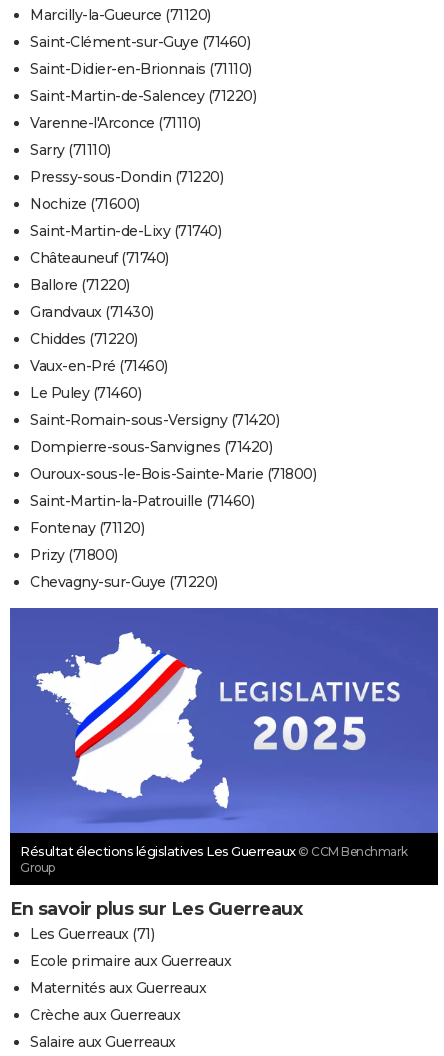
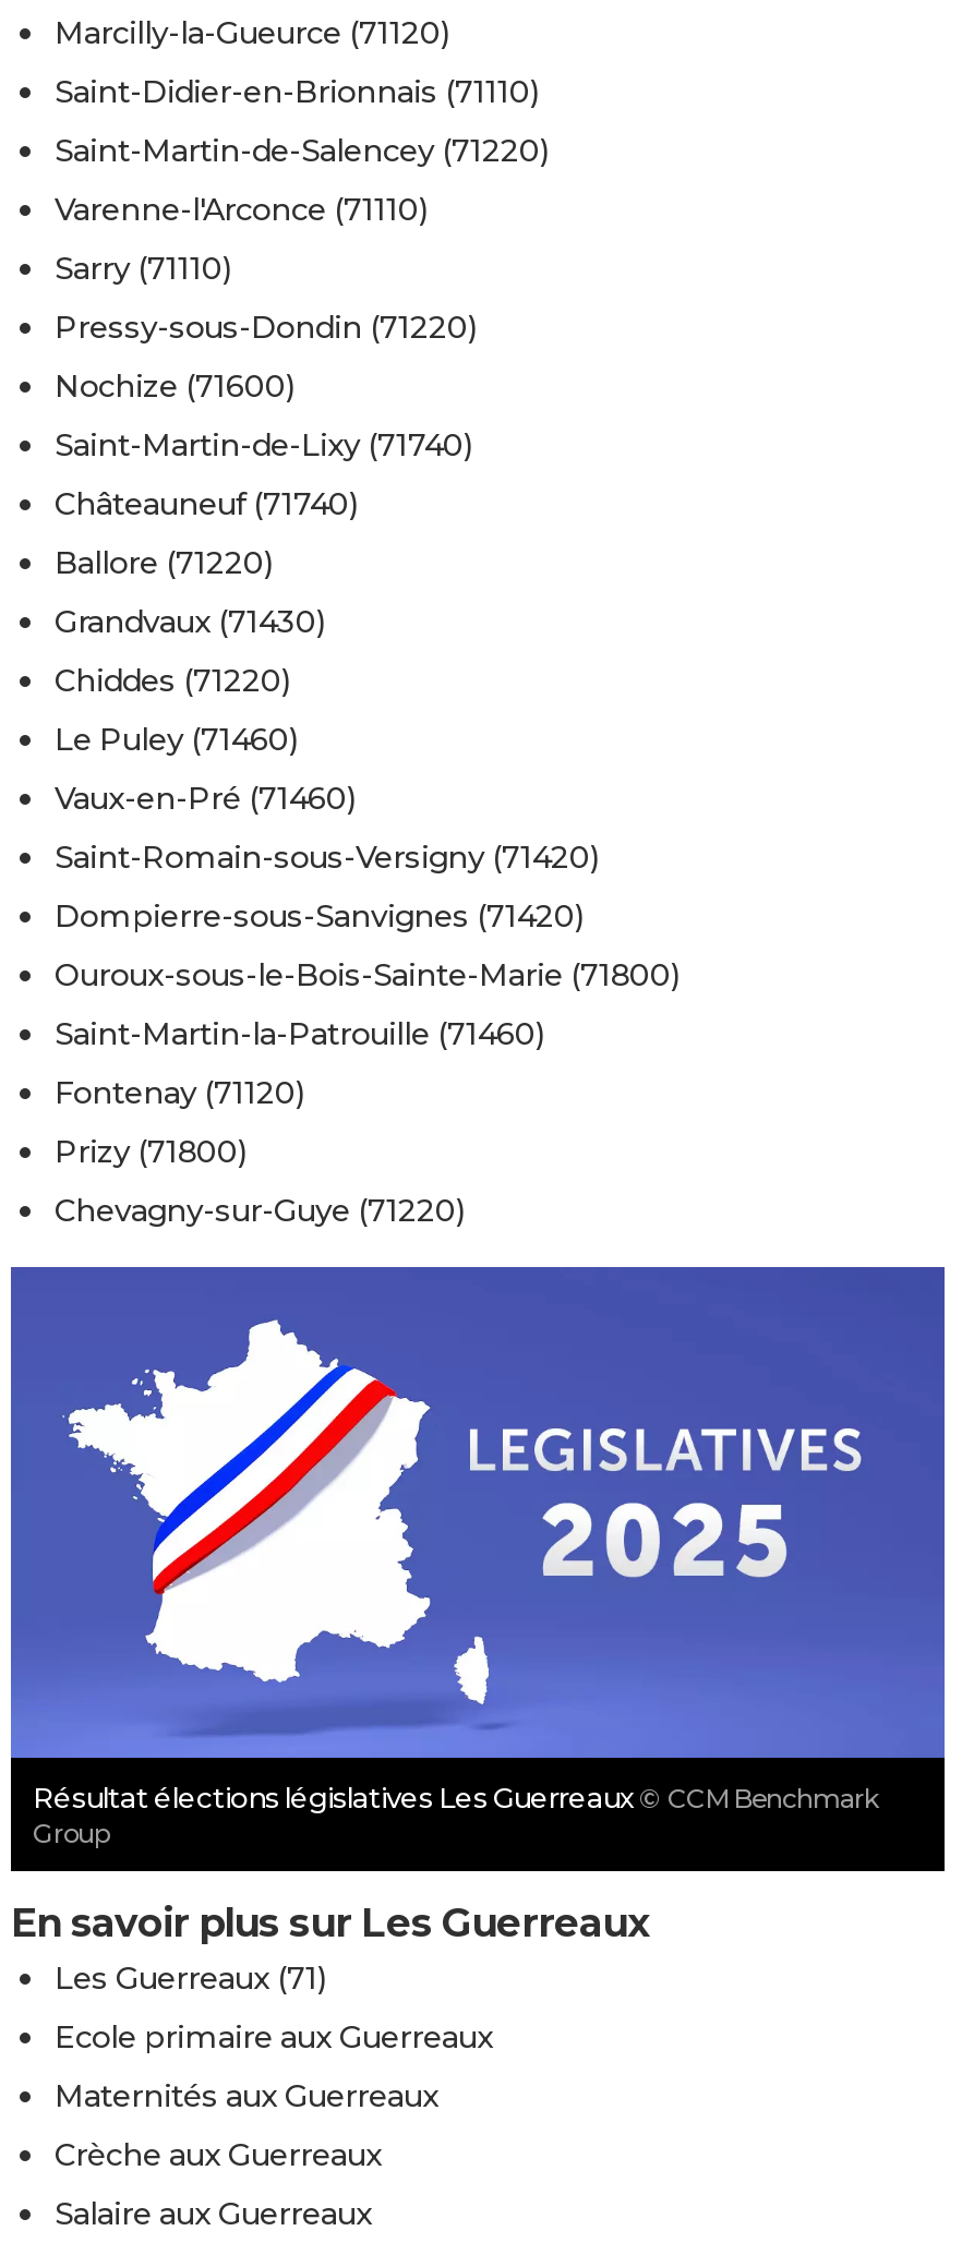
[30,33,250,51] Saint-Clément-sur-Guye (71460) -> none
none -> [55,720,297,759] Le Puley (71460)
[30,384,141,402] Le Puley (71460) -> none

